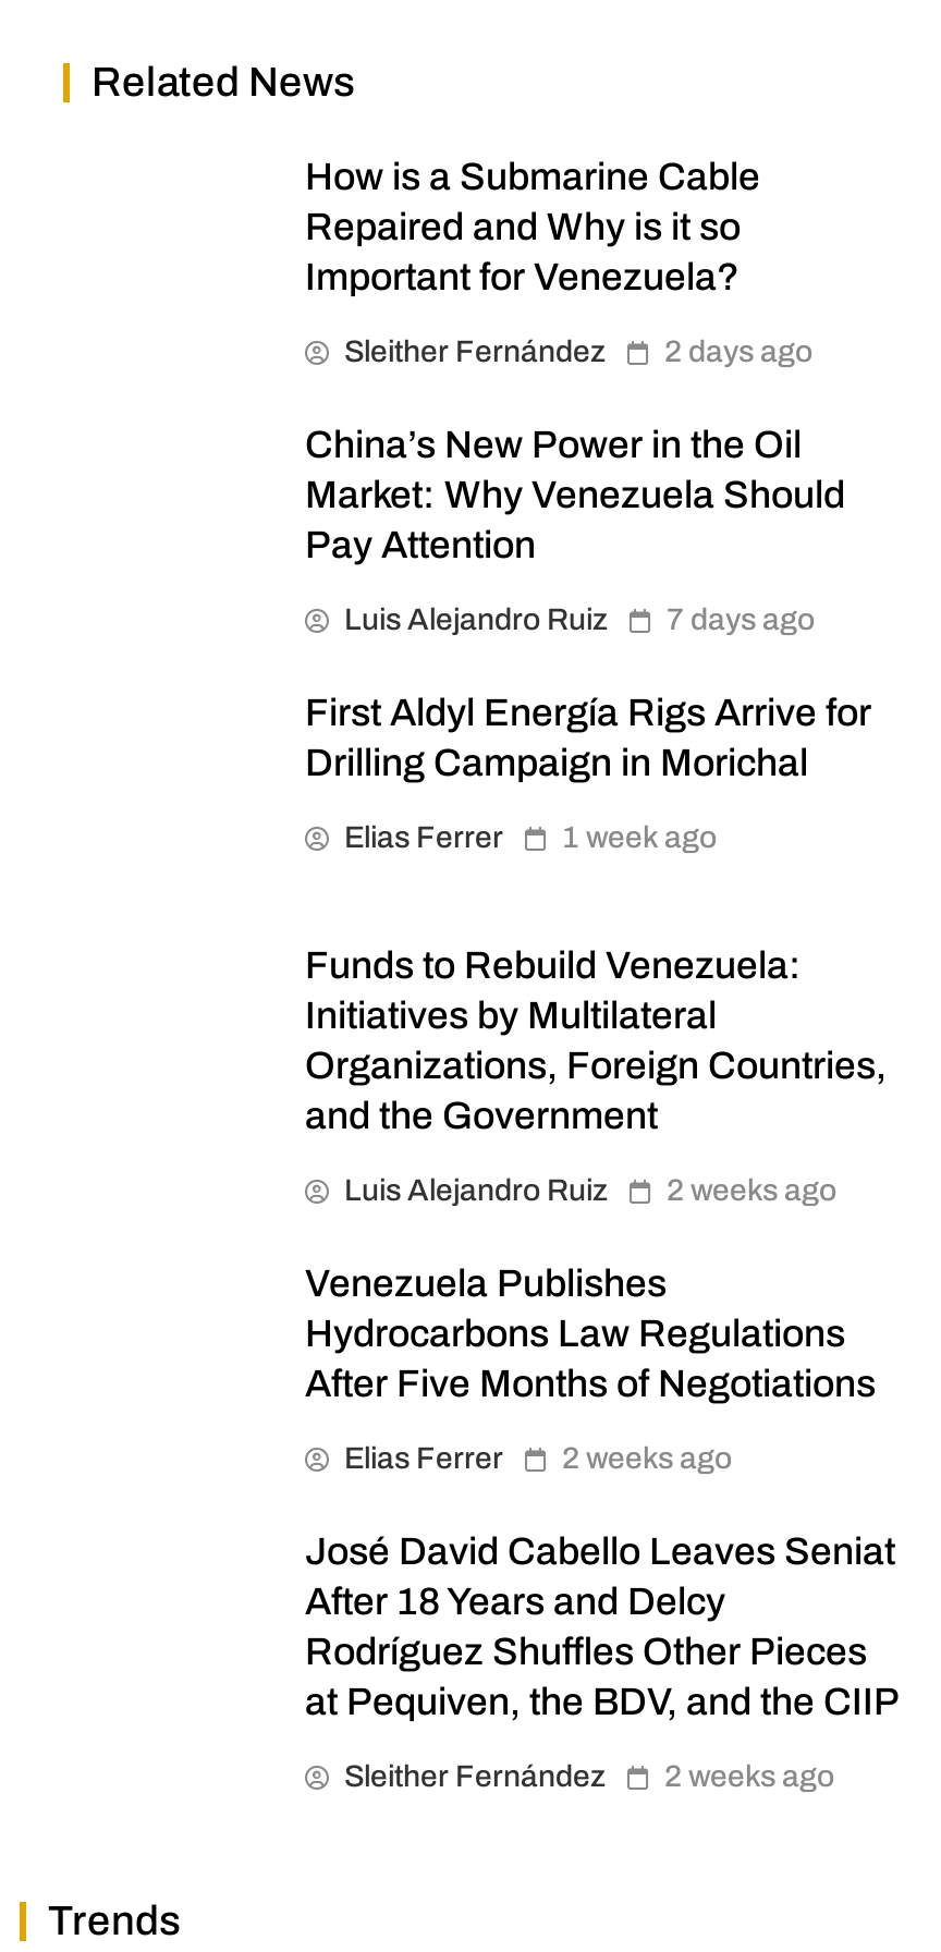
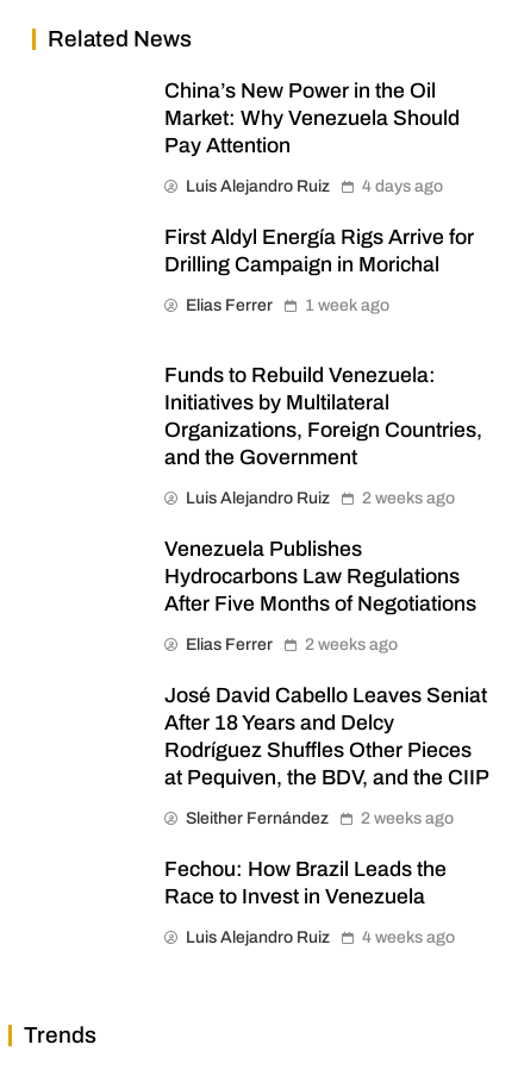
[305,156,812,367] How is a Submarine Cable | Repaired and Why is it so | Important for Venezuela? | Sleither Fernández | 2 days ago -> none
moved [305,424,900,1792] -> [164,79,489,827]: China’s New Power in the Oil | Market: Why Venezuela Should | Pay Attention | ... | Sleither Fernández | 2 weeks ago
[344,602,815,635] Luis Alejandro Ruiz 7 days ago -> [186,177,443,195] Luis Alejandro Ruiz 4 days ago
none -> [164,858,455,946] Fechou: How Brazil Leads the | Race to Invest in Venezuela | Luis Alejandro Ruiz | 4 weeks ago

